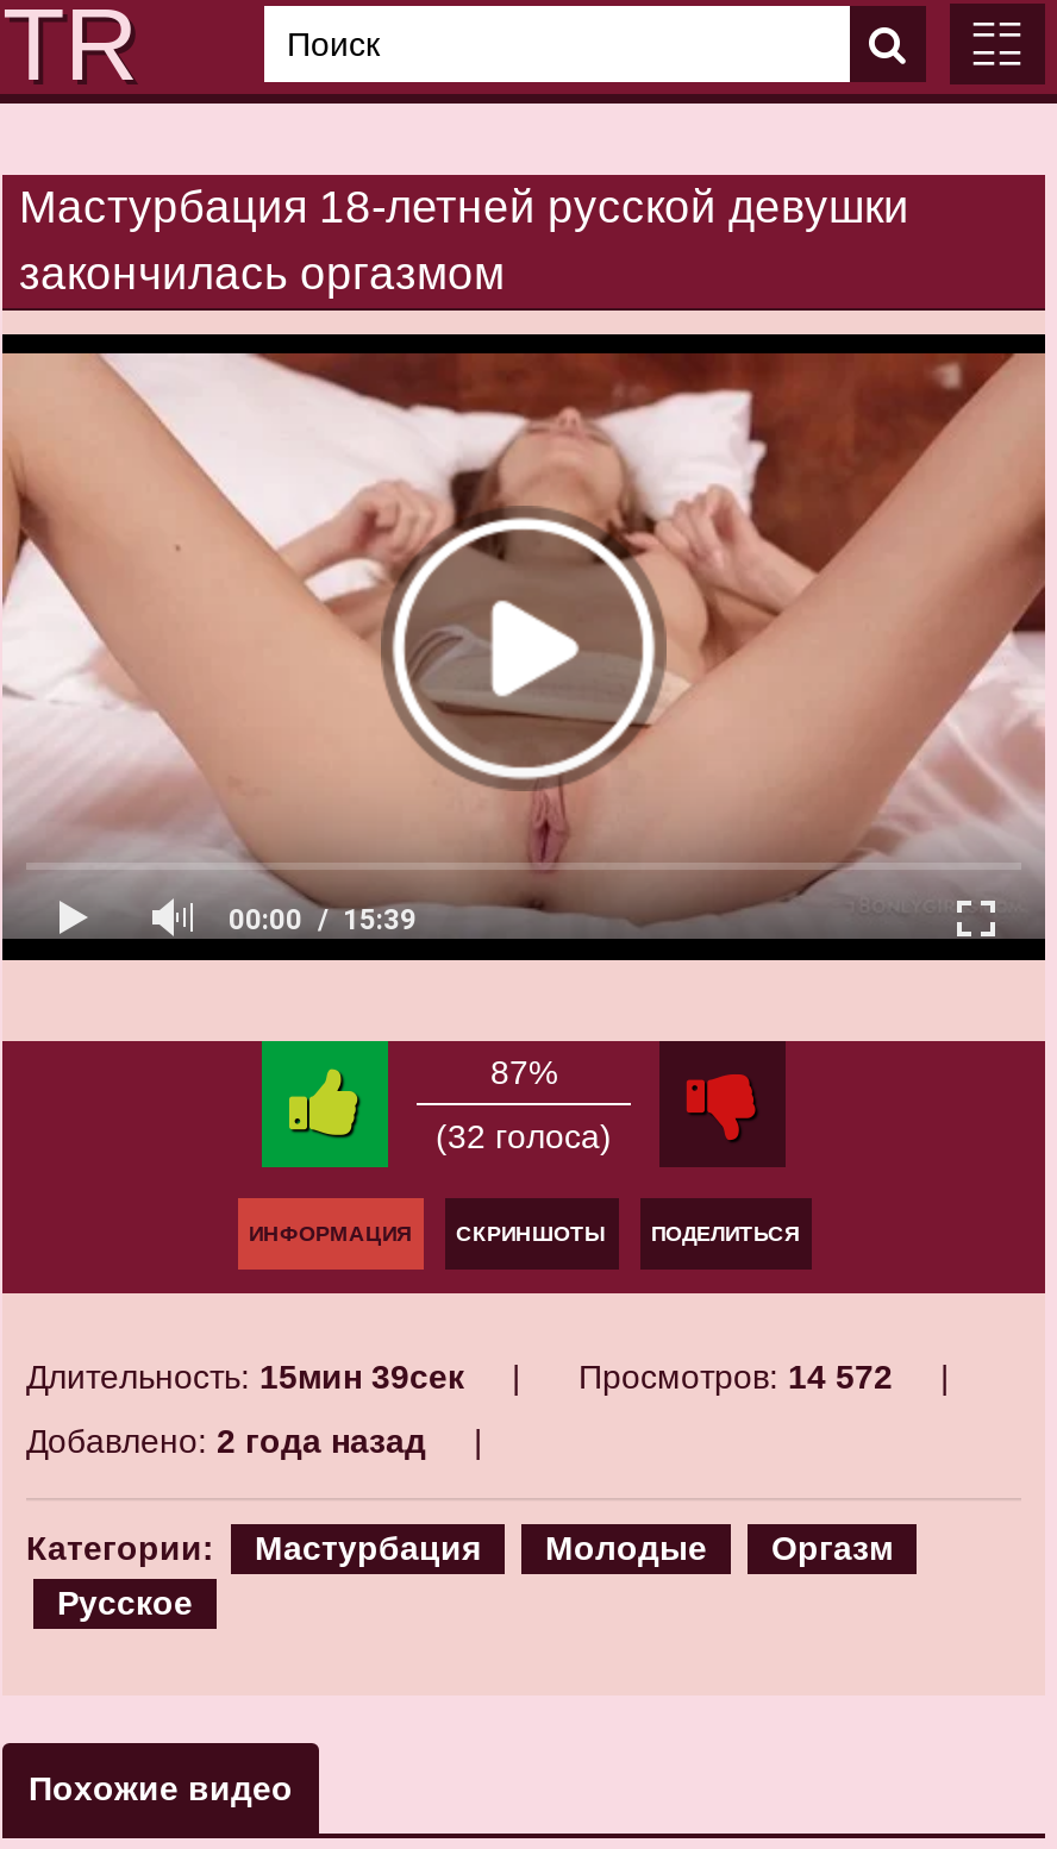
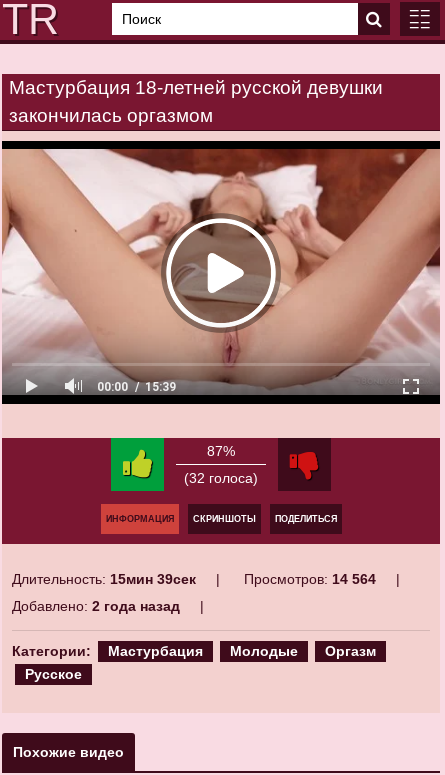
[578,1357,893,1395] Просмотров: 14 572 -> [244,571,376,587] Просмотров: 14 564

